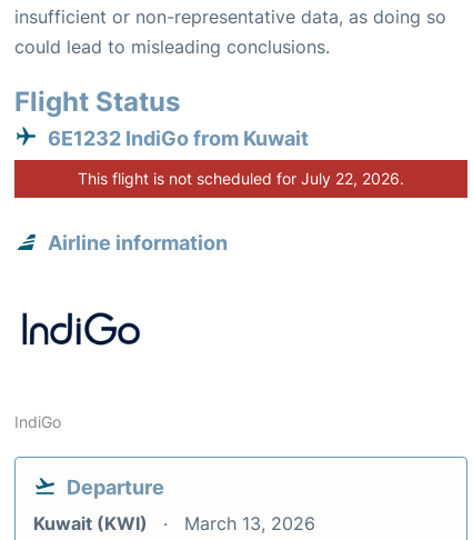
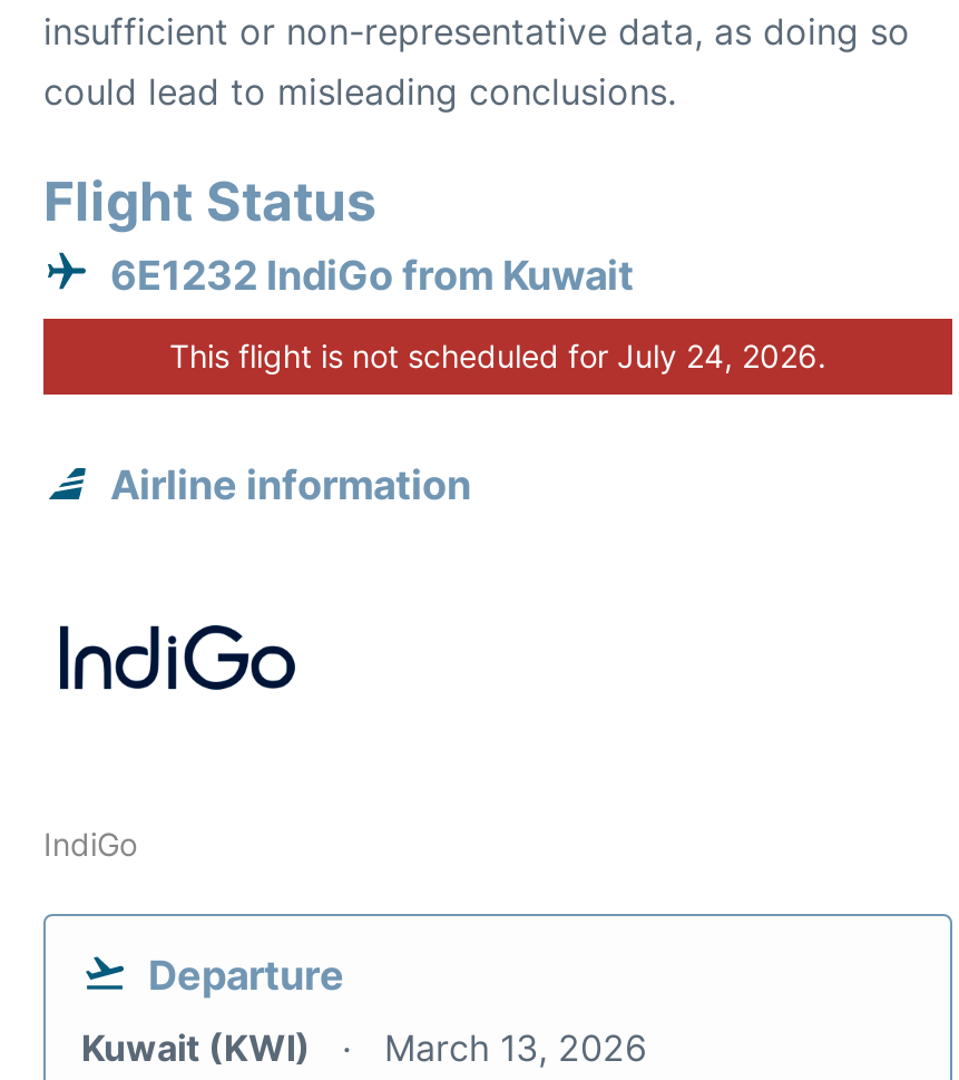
[78,169,404,188] This flight is not scheduled for July 22, 2026. -> [169,337,826,375] This flight is not scheduled for July 24, 2026.

